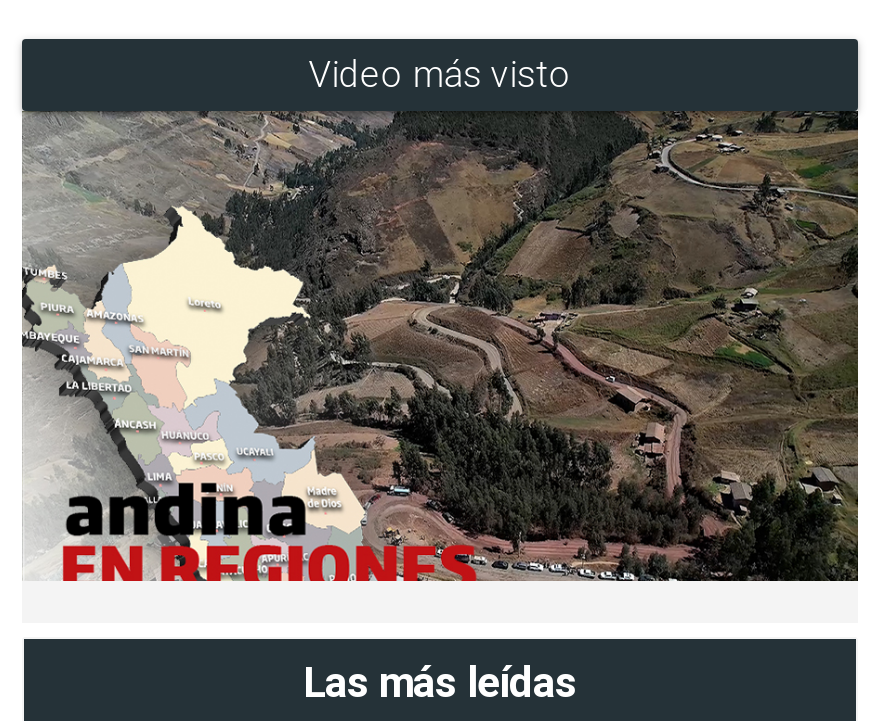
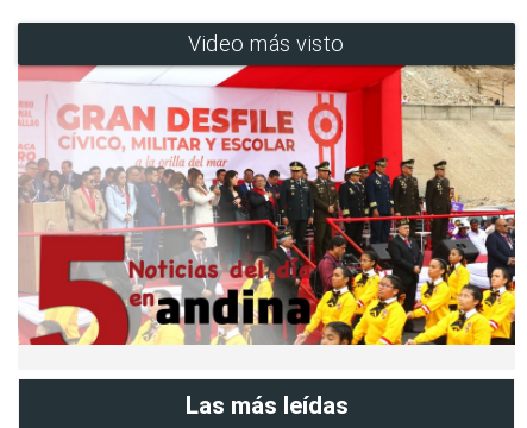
[20,111,860,583] [image] -> [18,64,516,346] [image]

